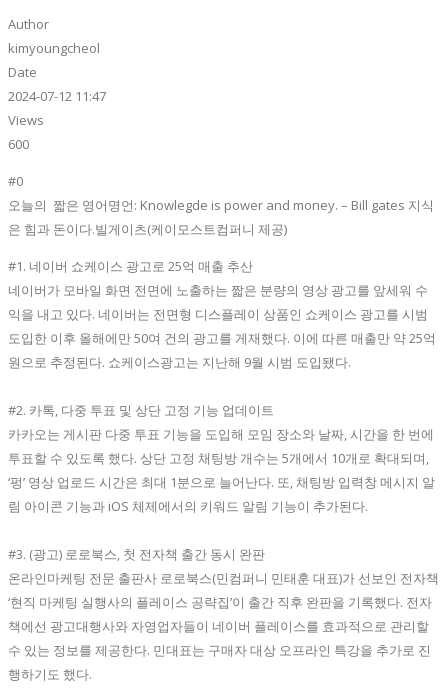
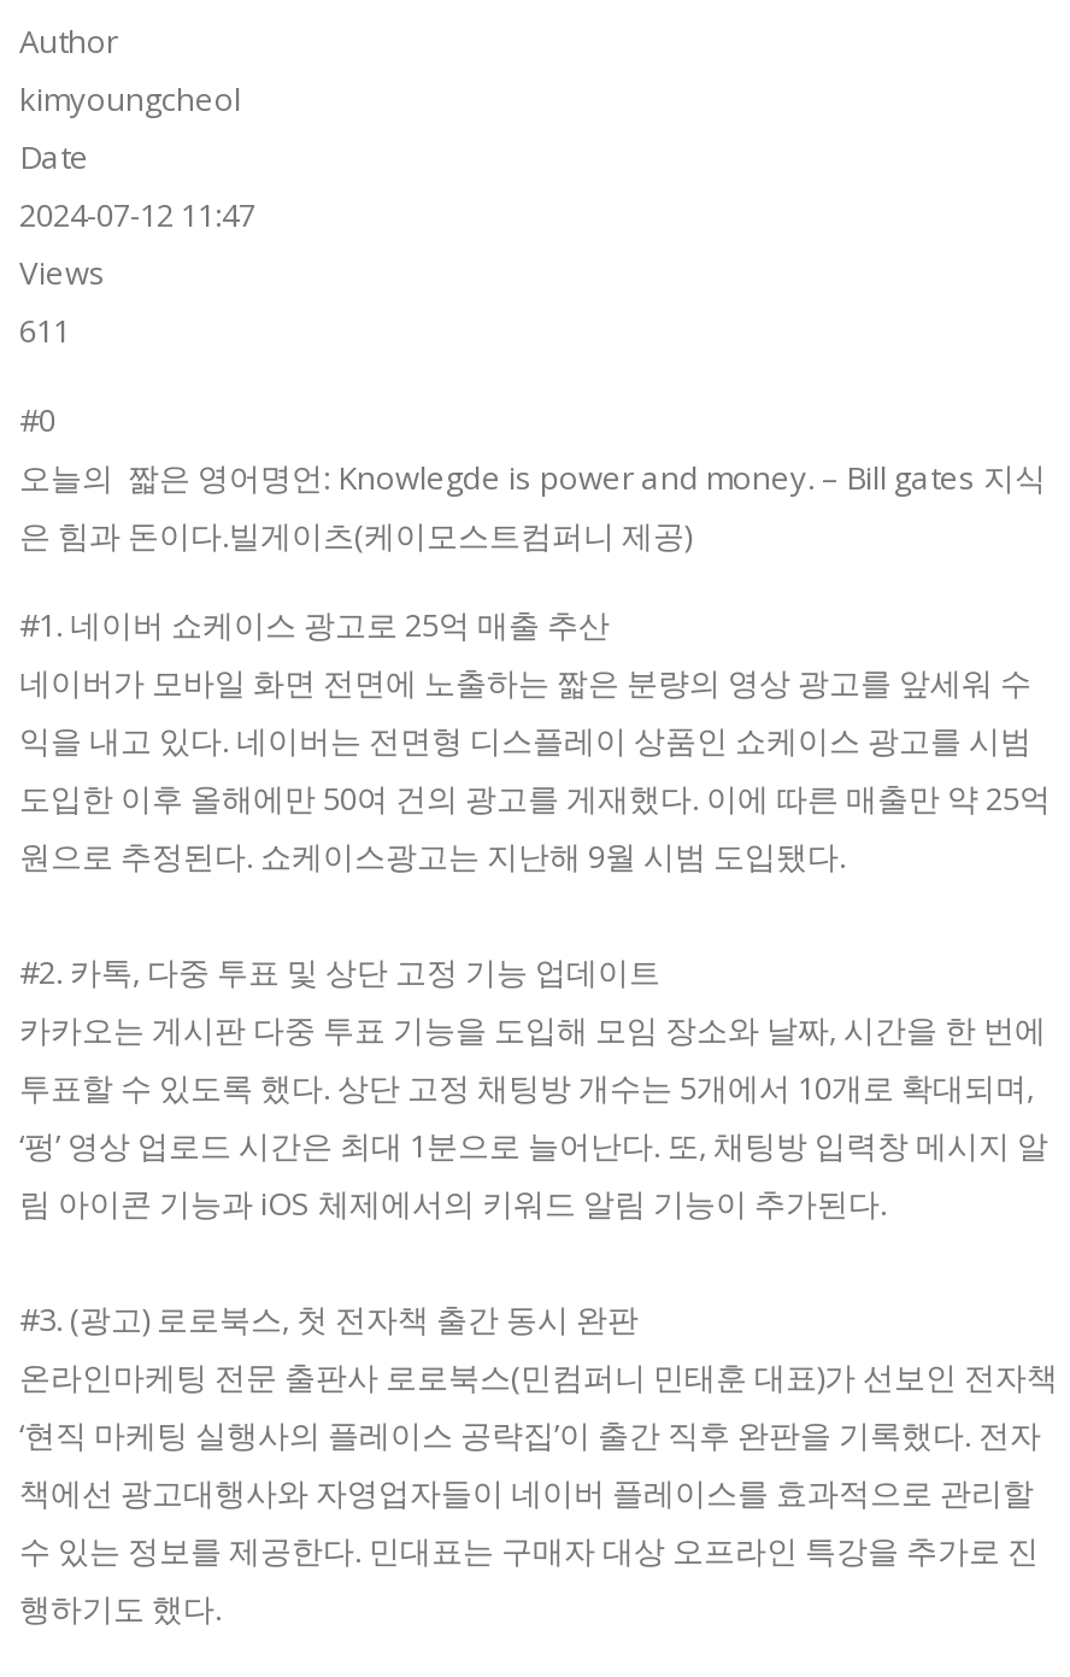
[8,135,29,153] 600 -> [19,310,70,353] 611

